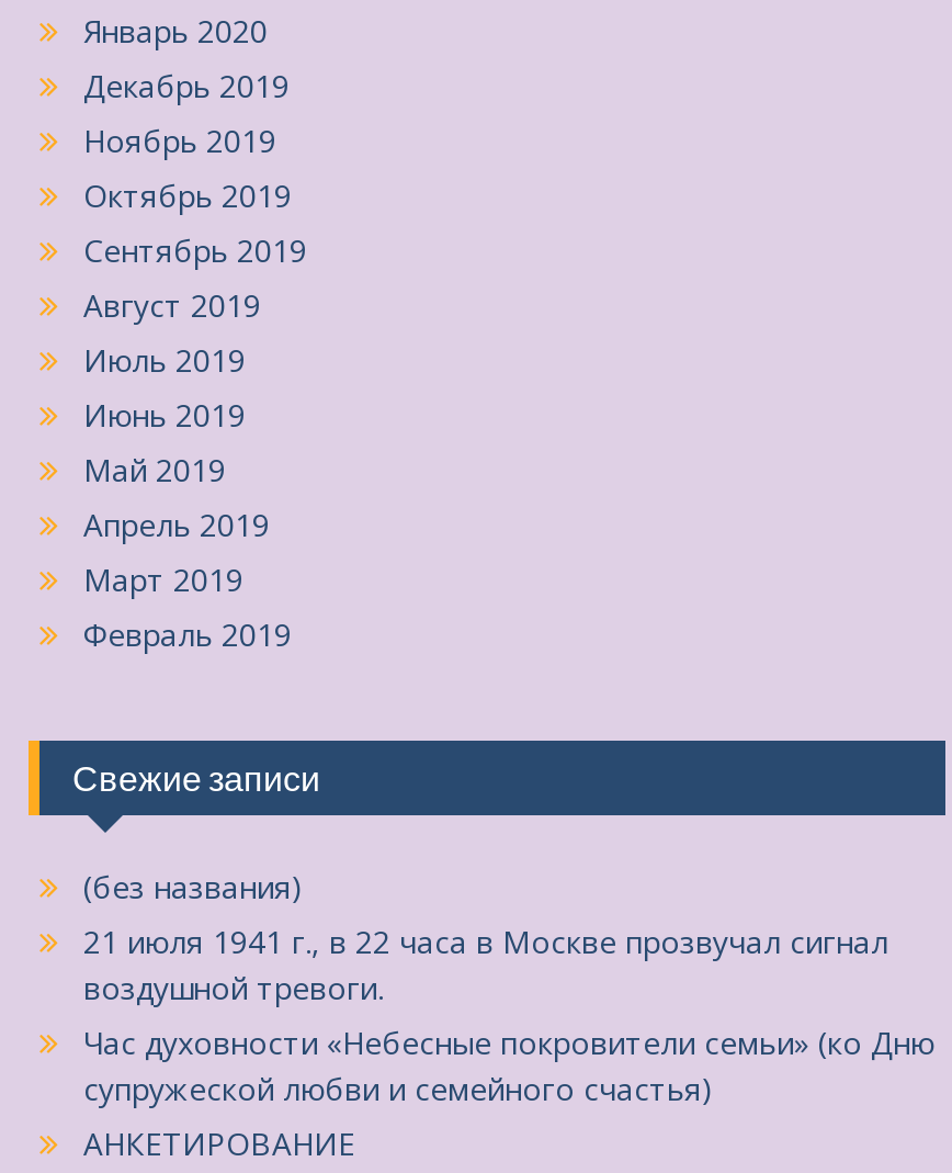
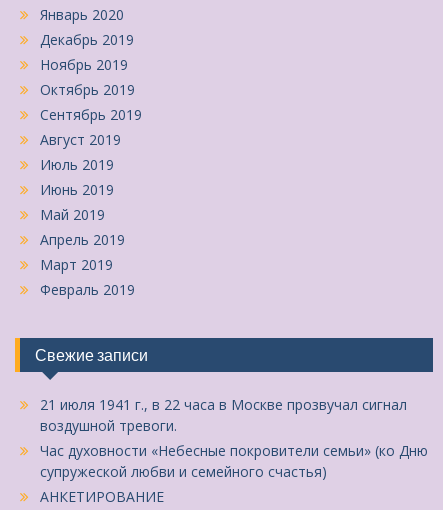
[83,865,303,907] (без названия) -> none

